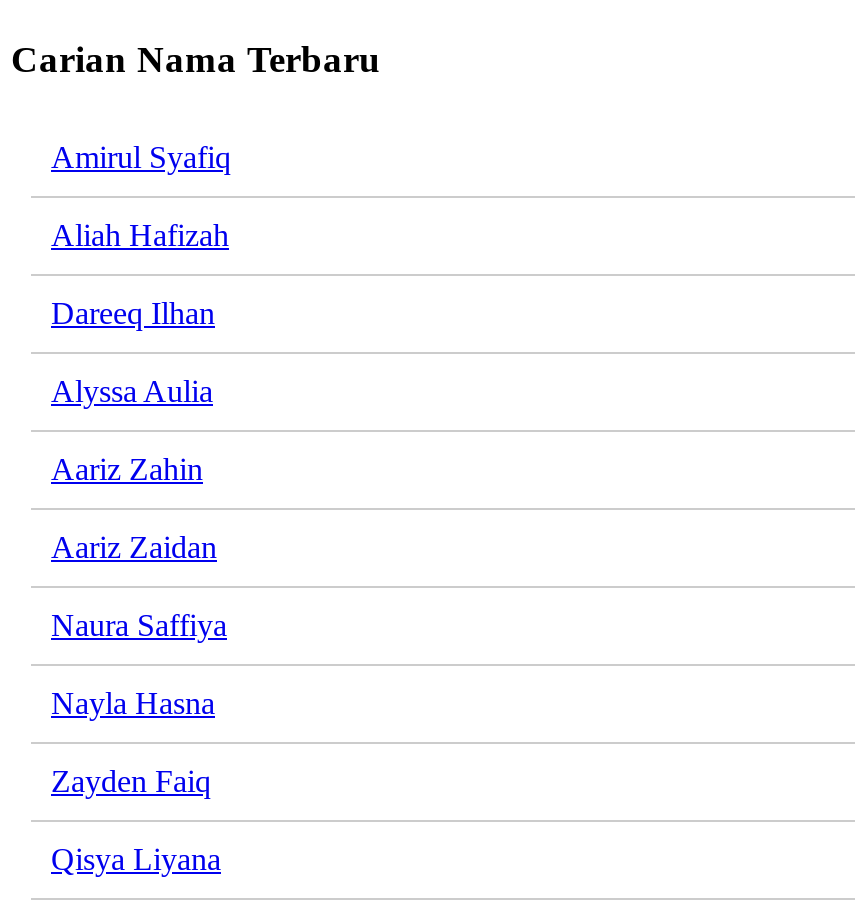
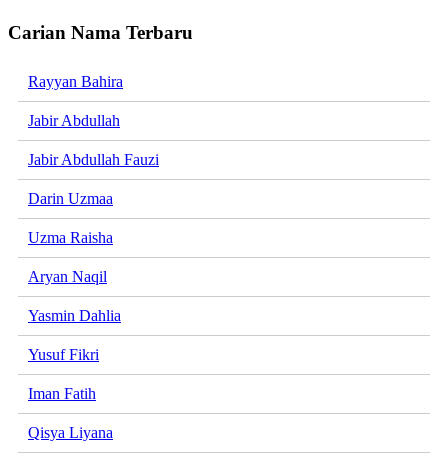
[51,140,231,174] Amirul Syafiq -> [28,73,123,90] Rayyan Bahira
[51,218,229,252] Aliah Hafizah -> [28,112,120,129] Jabir Abdullah
[51,296,215,330] Dareeq Ilhan -> [28,151,159,168] Jabir Abdullah Fauzi
[51,374,213,408] Alyssa Aulia -> [28,190,113,207] Darin Uzmaa
[51,452,203,486] Aariz Zahin -> [28,229,113,246] Uzma Raisha
[51,530,217,564] Aariz Zaidan -> [28,268,107,285] Aryan Naqil
[51,608,227,642] Naura Saffiya -> [28,307,121,324] Yasmin Dahlia
[51,686,215,720] Nayla Hasna -> [28,346,99,363] Yusuf Fikri
[51,764,211,798] Zayden Faiq -> [28,385,96,402] Iman Fatih

